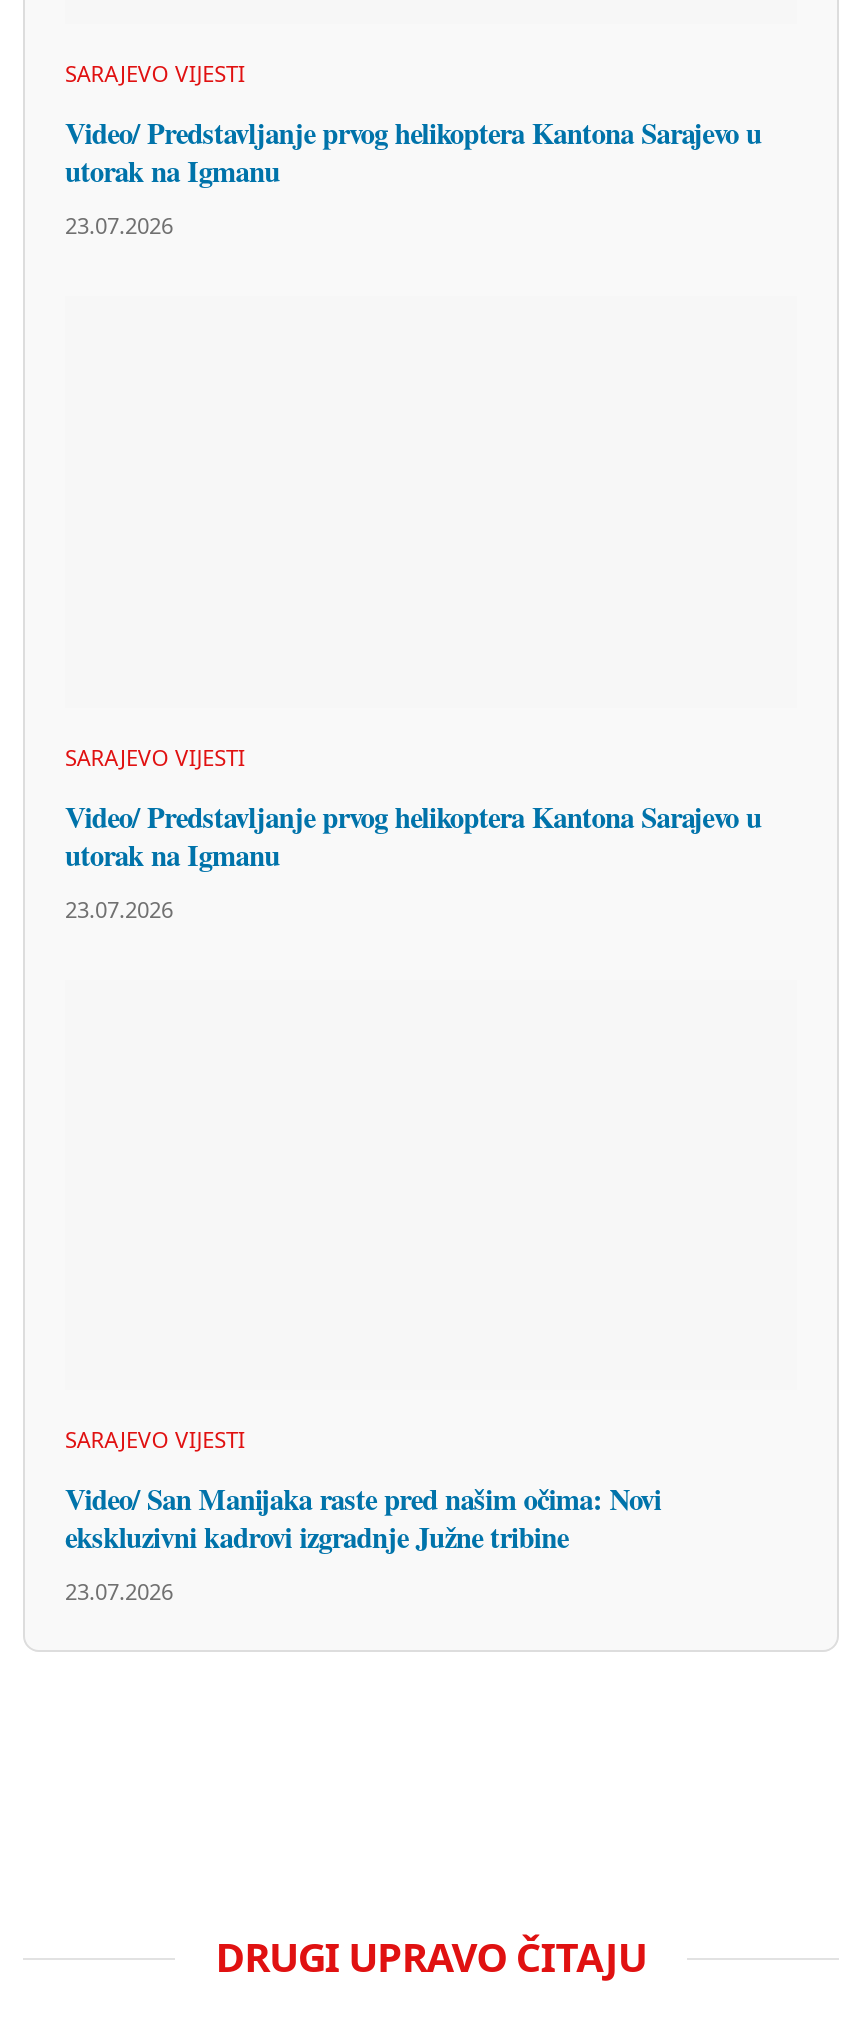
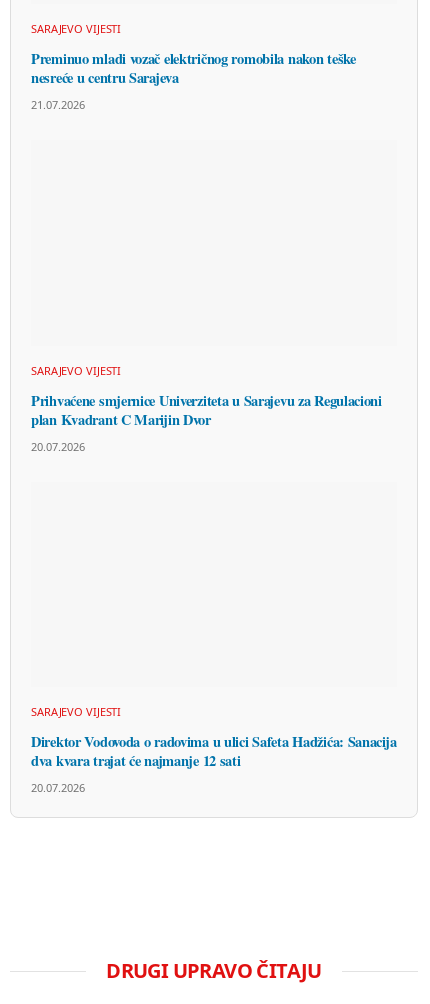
[65,111,761,239] Video/ Predstavljanje prvog helikoptera Kantona Sarajevo u | utorak na Igmanu | 23.07.2026 -> [31,48,356,112] Preminuo mladi vozač električnog romobila nakon teške | nesreće u centru Sarajeva | 21.07.2026
[65,795,761,923] Video/ Predstavljanje prvog helikoptera Kantona Sarajevo u | utorak na Igmanu | 23.07.2026 -> [31,389,382,453] Prihvaćene smjernice Univerziteta u Sarajevu za Regulacioni | plan Kvadrant C Marijin Dvor | 20.07.2026
[65,1479,661,1607] Video/ San Manijaka raste pred našim očima: Novi | ekskluzivni kadrovi izgradnje Južne tribine | 23.07.2026 -> [31,731,396,795] Direktor Vodovoda o radovima u ulici Safeta Hadžića: Sanacija | dva kvara trajat će najmanje 12 sati | 20.07.2026

